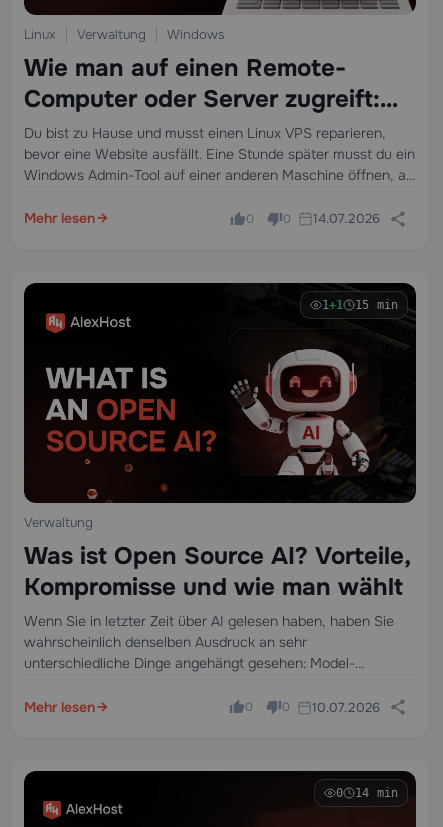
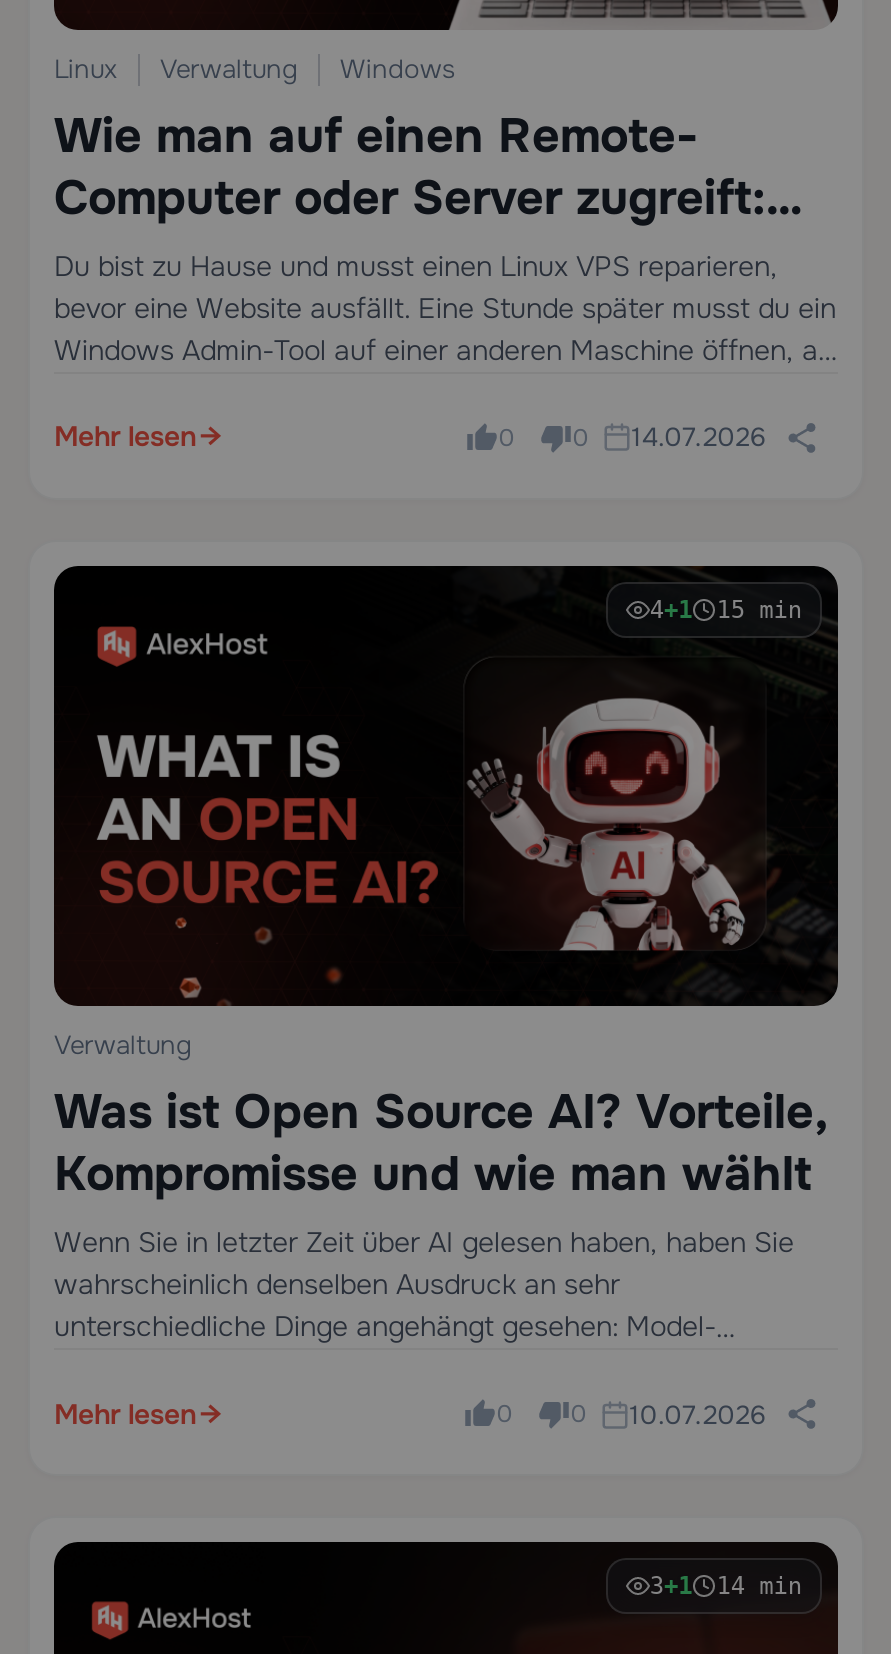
[322,298,398,312] 1+1 15 min -> [650,596,802,624] 4+1 15 min
[336,786,398,800] 0 14 min -> [650,1573,802,1601] 3+1 14 min

